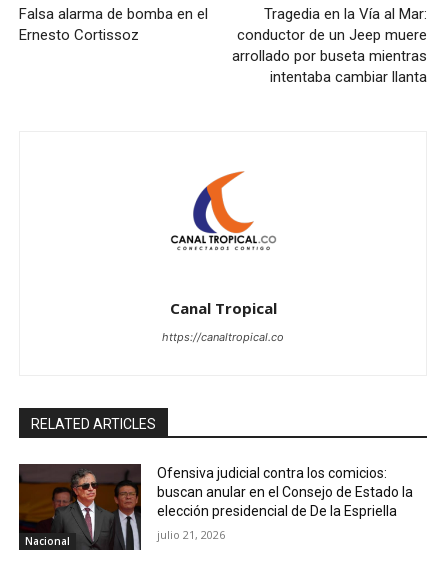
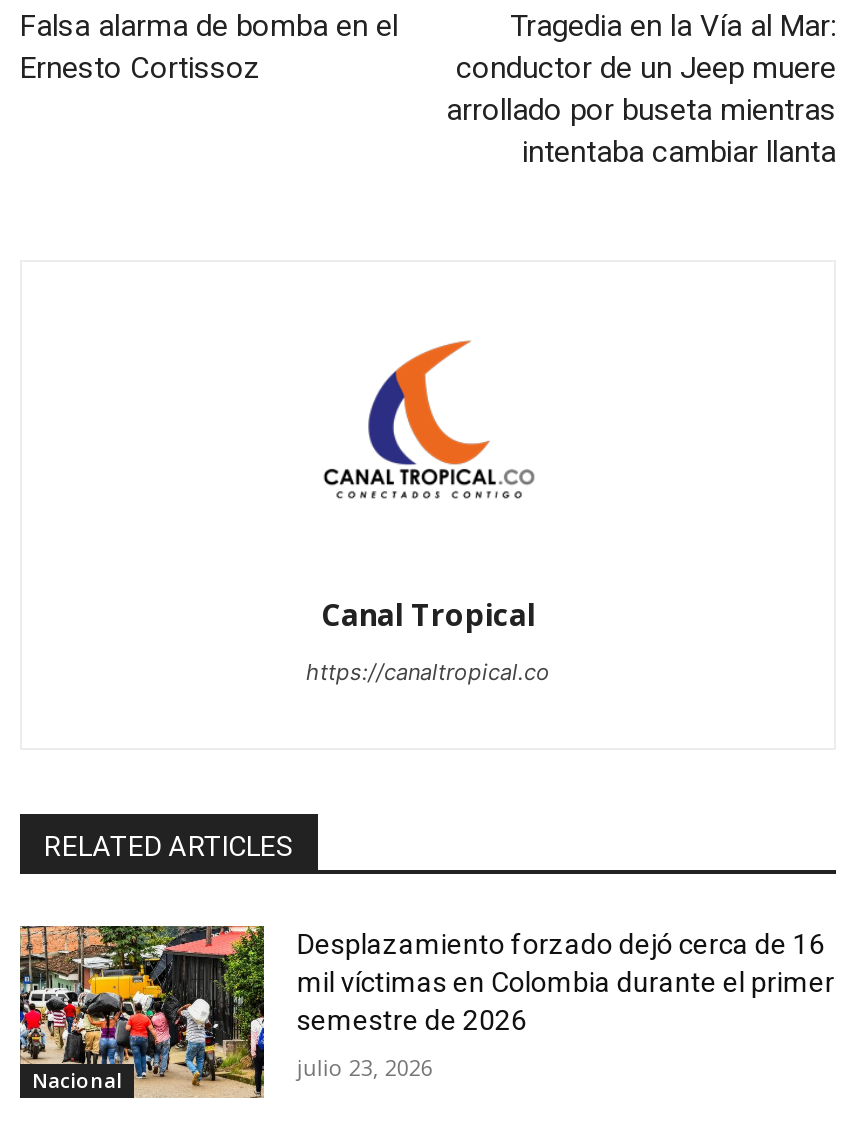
[18,463,413,551] [image] | Ofensiva judicial contra los comicios: | buscan anular en el Consejo de Estado la | elección presidencial de De la Espriella -> [18,924,835,1098] [image] | Desplazamiento forzado dejó cerca de 16 | mil víctimas en Colombia durante el primer | semestre de 2026
[157,527,225,542] julio 21, 2026 -> [297,1052,433,1082] julio 23, 2026

